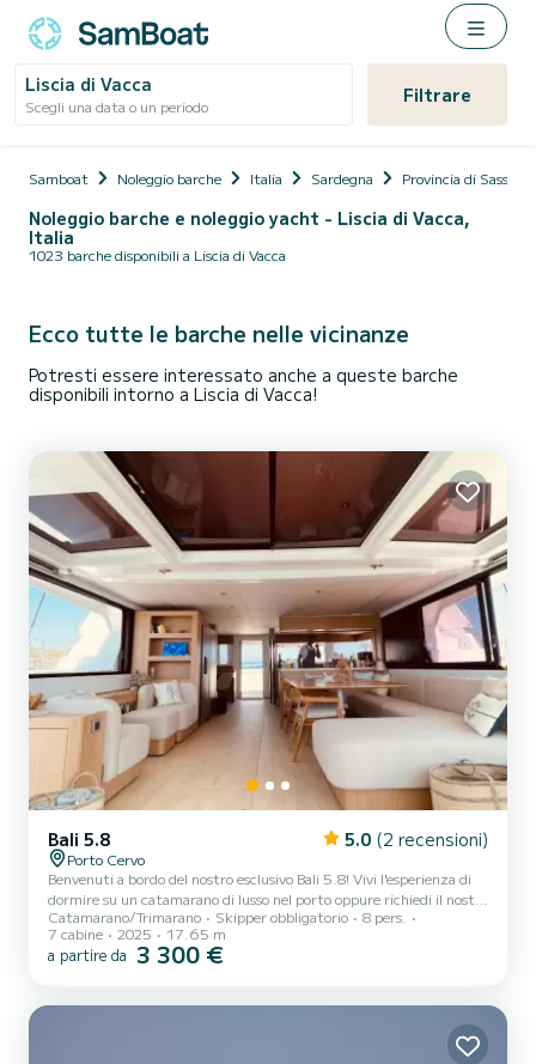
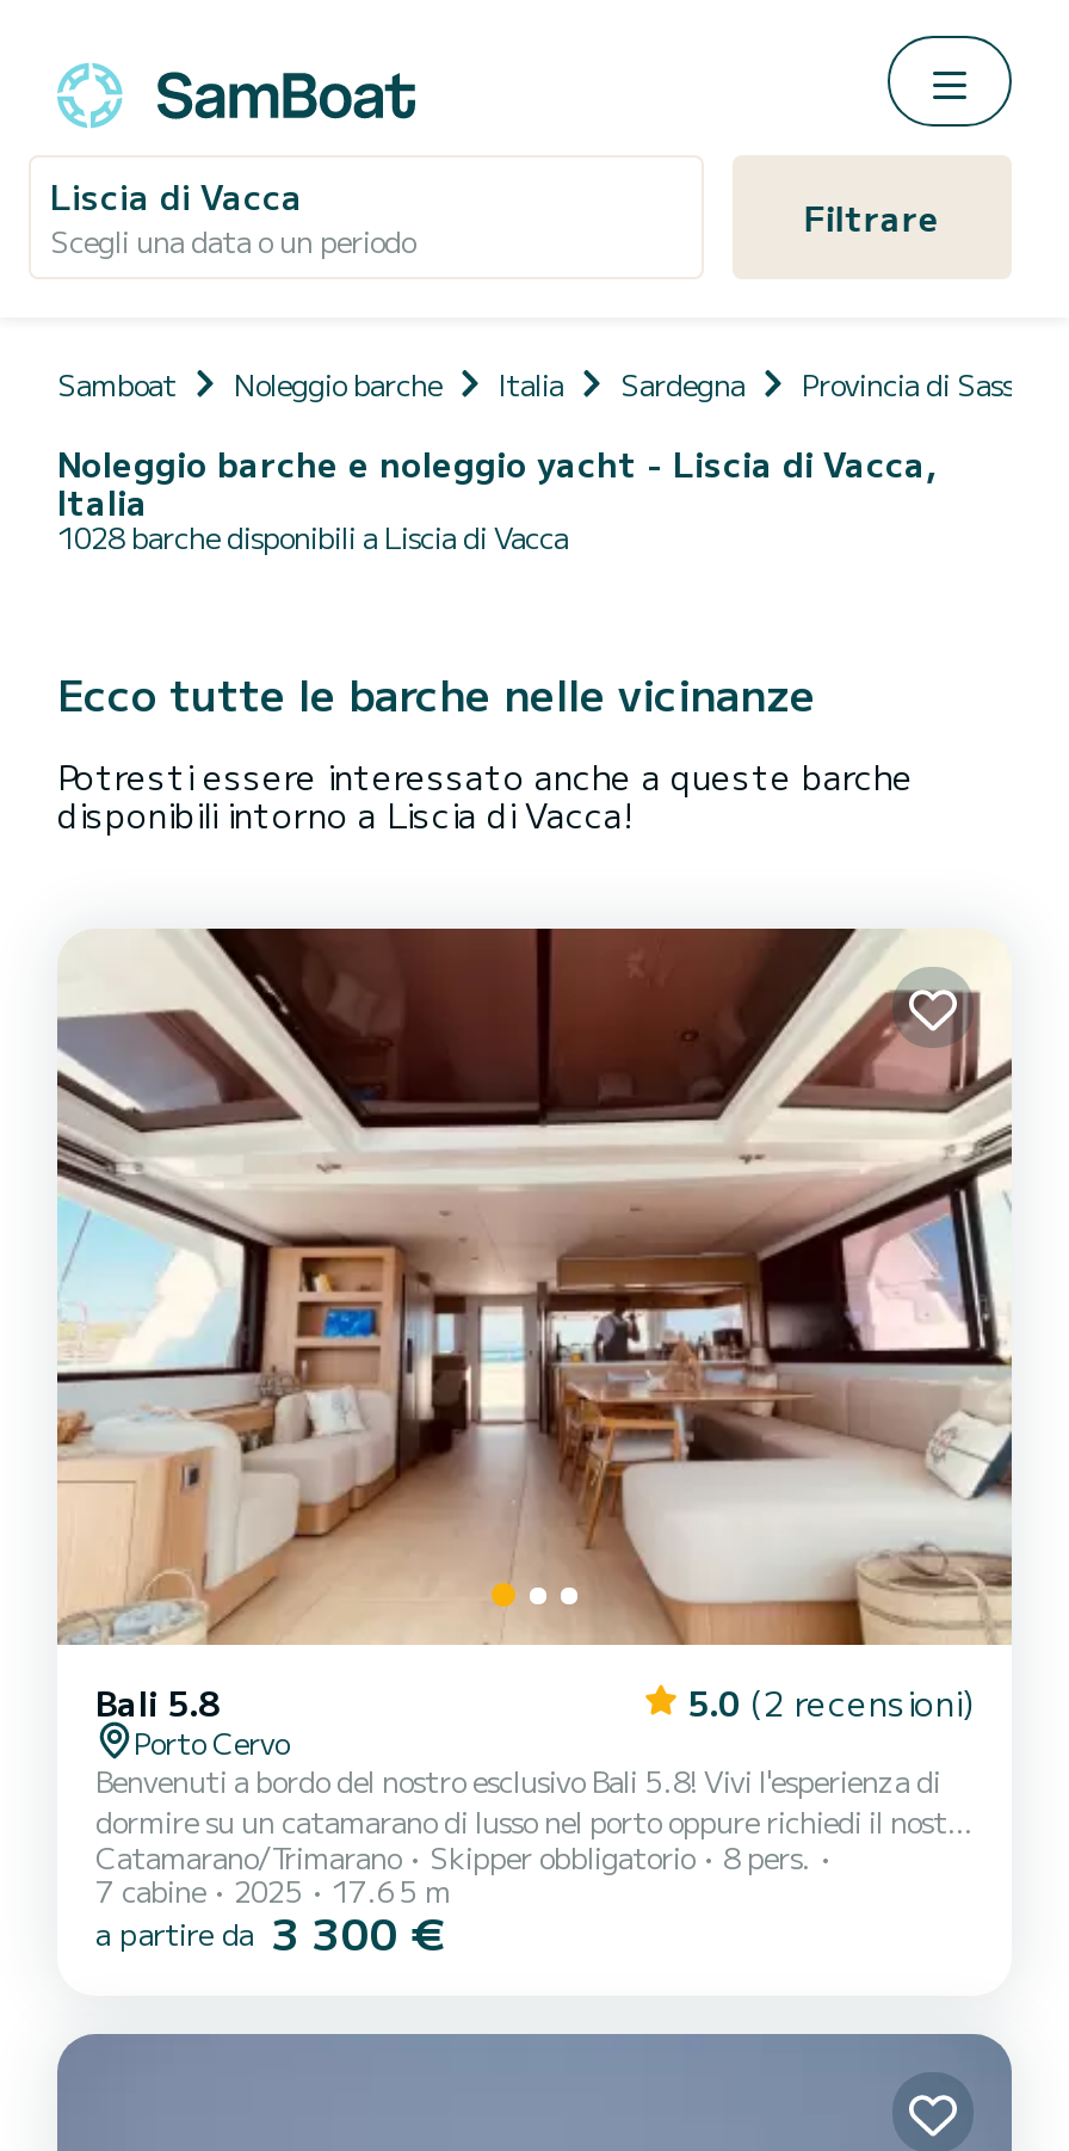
[29,244,286,265] 1023 barche disponibili a Liscia di Vacca -> [57,516,568,556] 1028 barche disponibili a Liscia di Vacca

